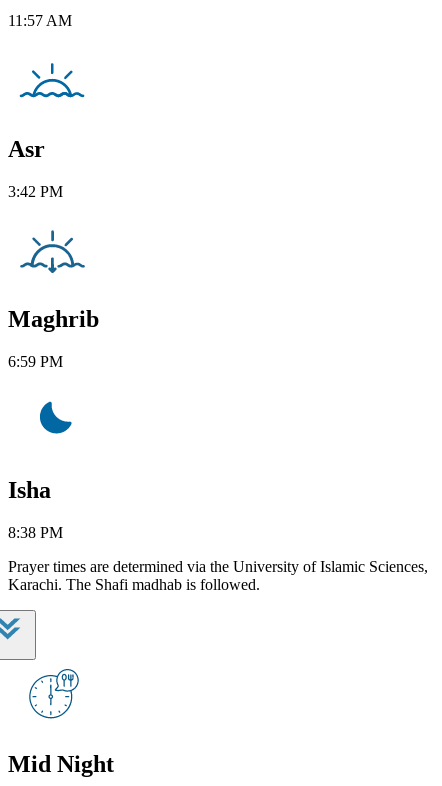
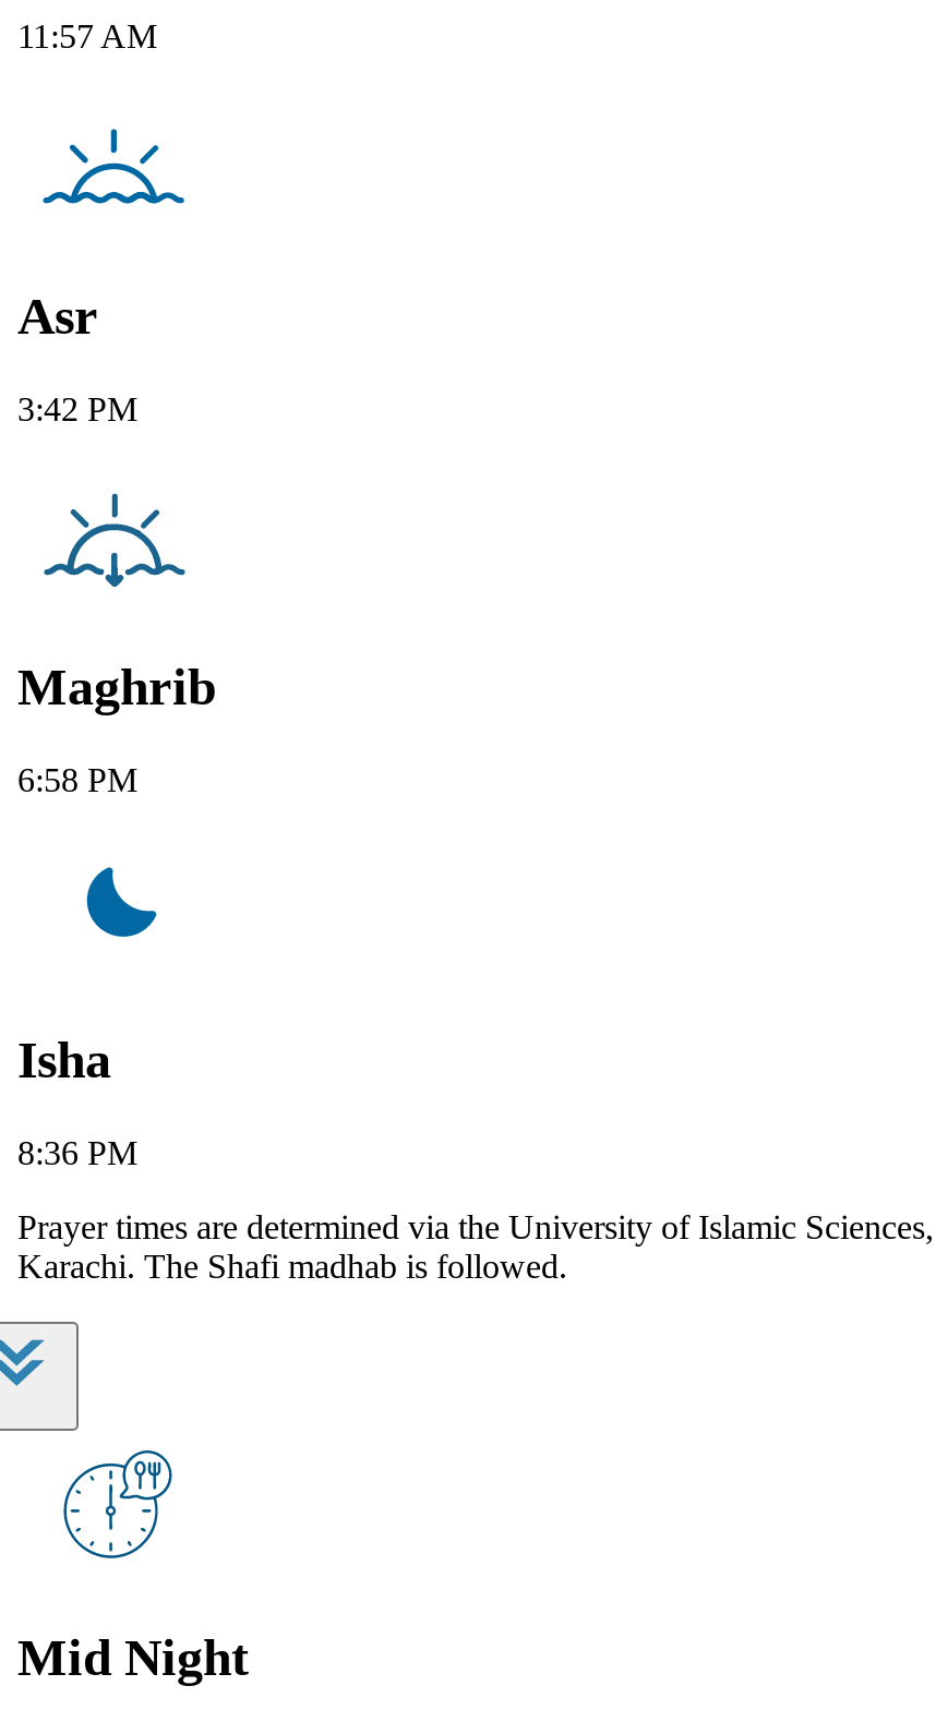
[8,353,63,370] 6:59 PM -> [17,761,137,799] 6:58 PM
[8,524,63,541] 8:38 PM -> [17,1134,137,1171] 8:36 PM

